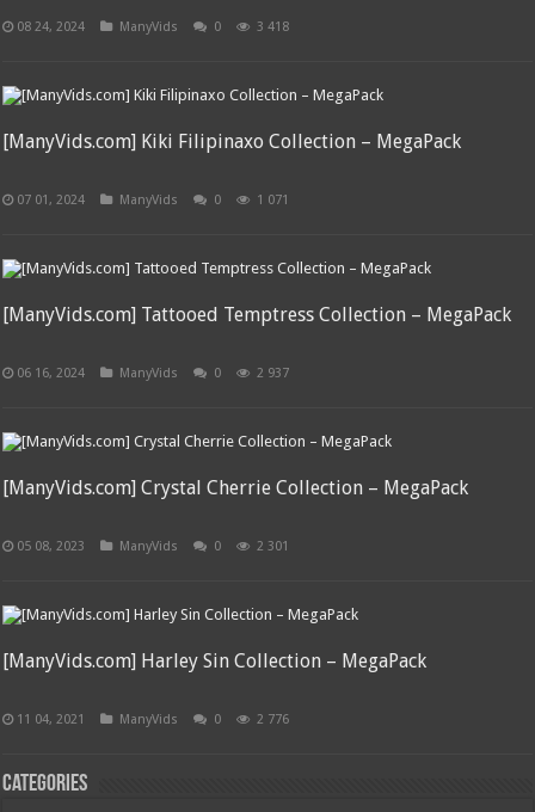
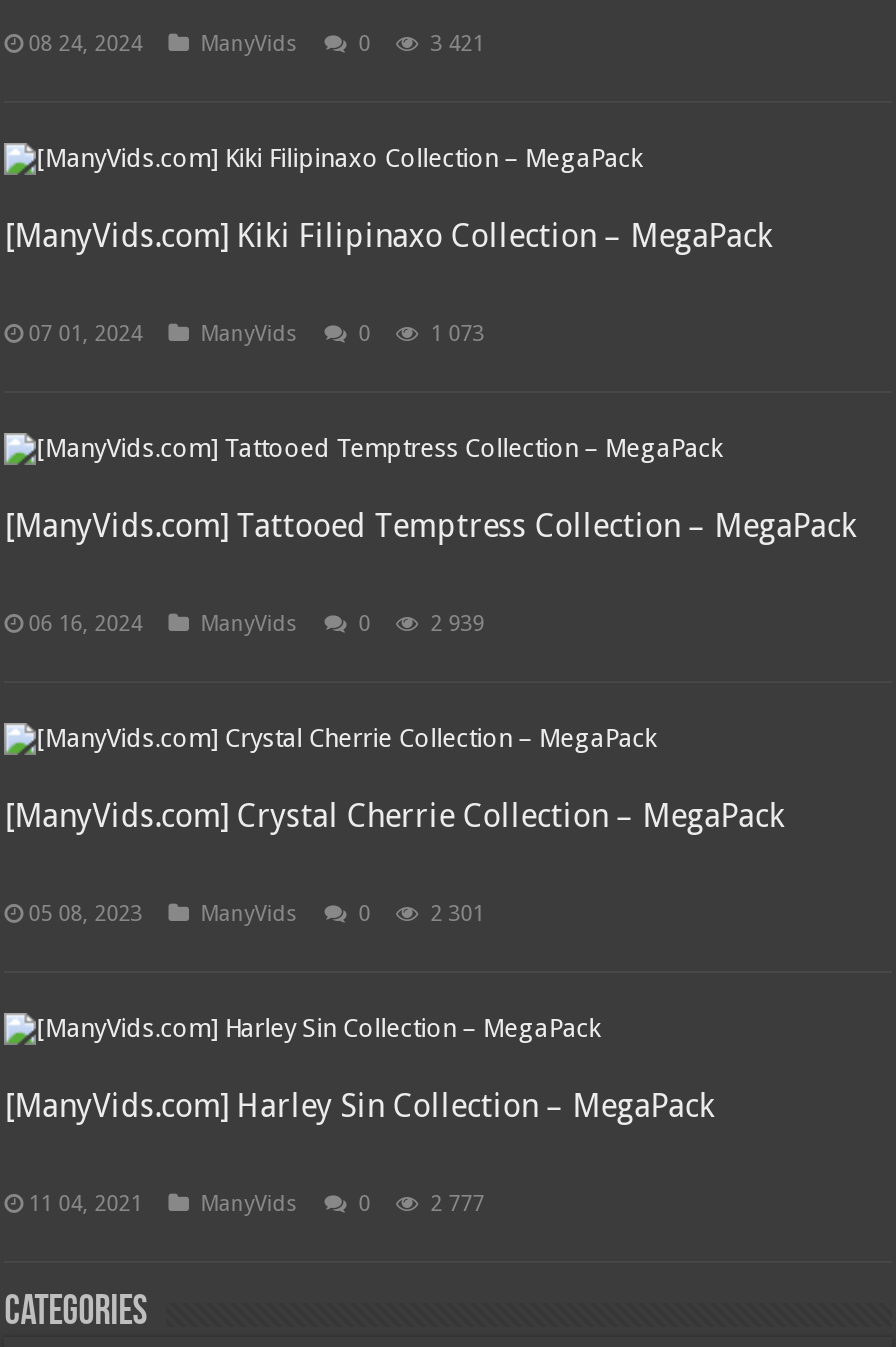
[253,19,289,35] 3 418 -> [424,31,484,57] 3 421
[253,192,289,208] 1 071 -> [424,321,484,347] 1 073
[253,366,289,381] 2 937 -> [424,611,484,637] 2 939
[253,712,289,727] 2 776 -> [424,1191,484,1217] 2 777

